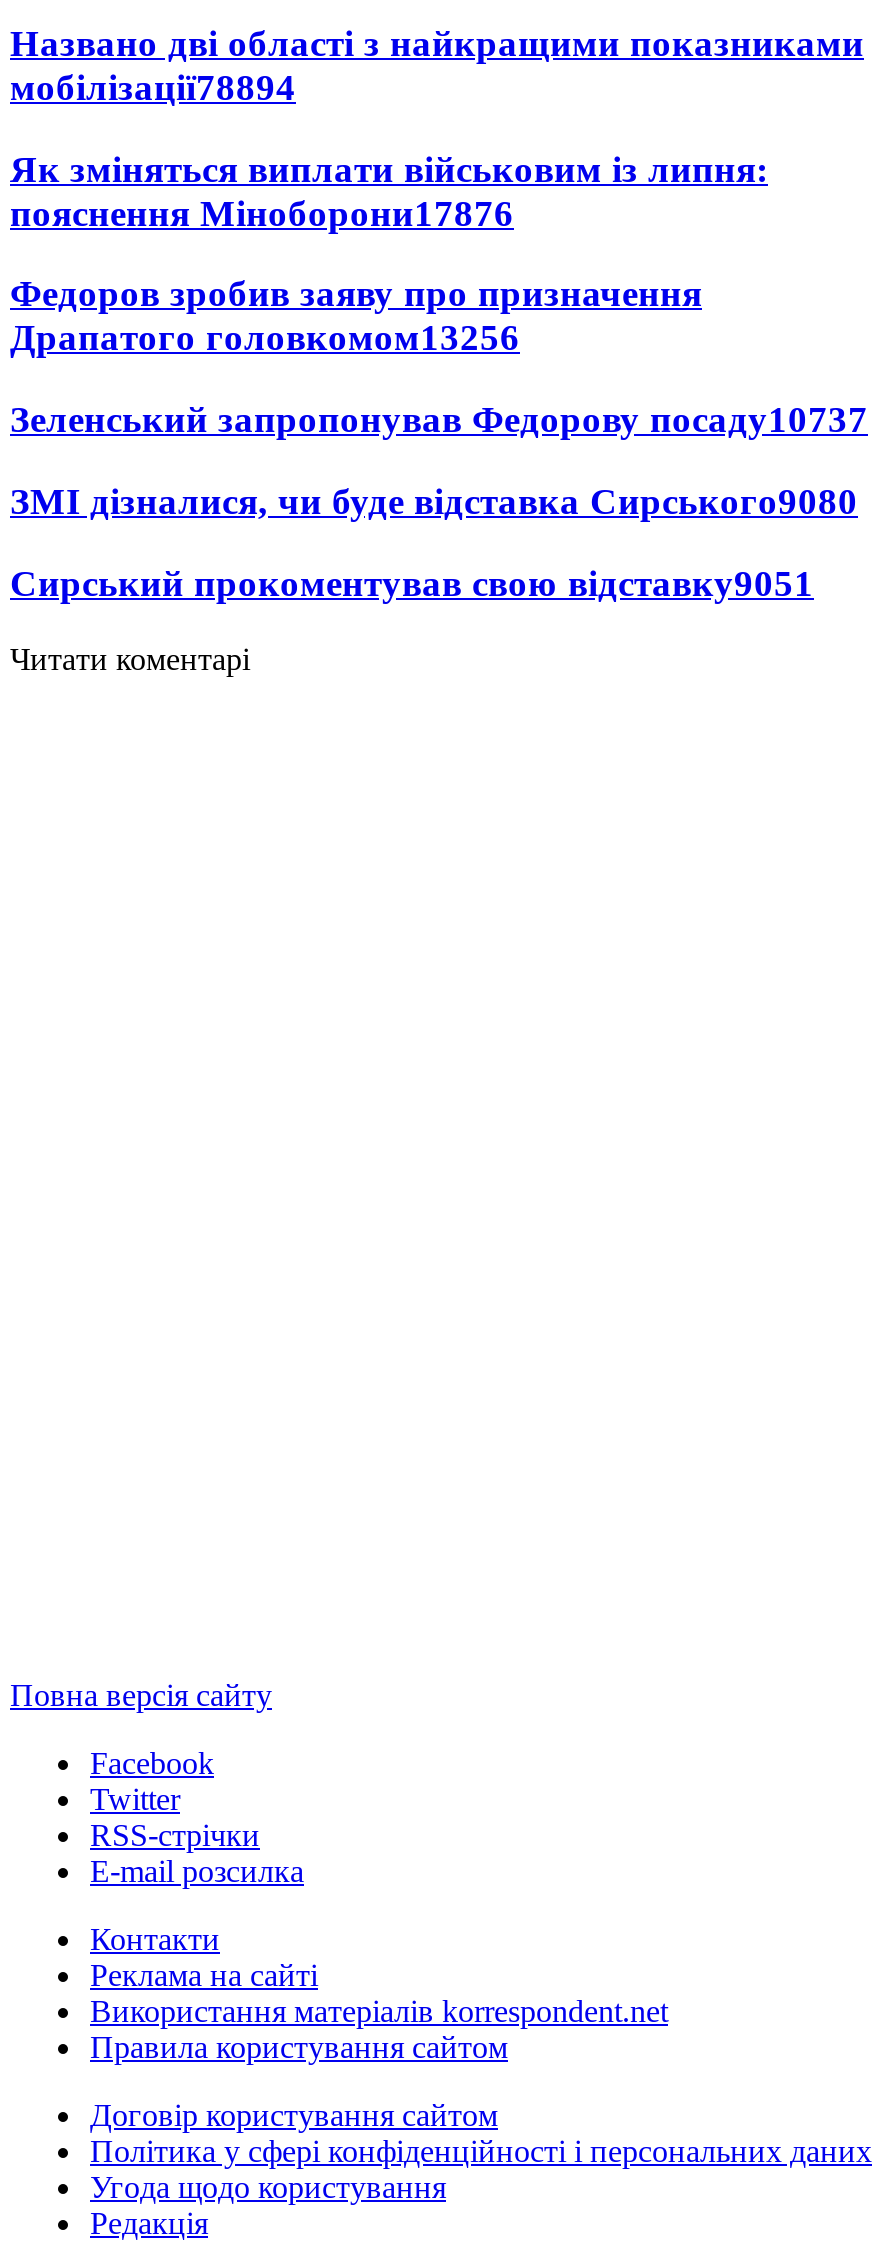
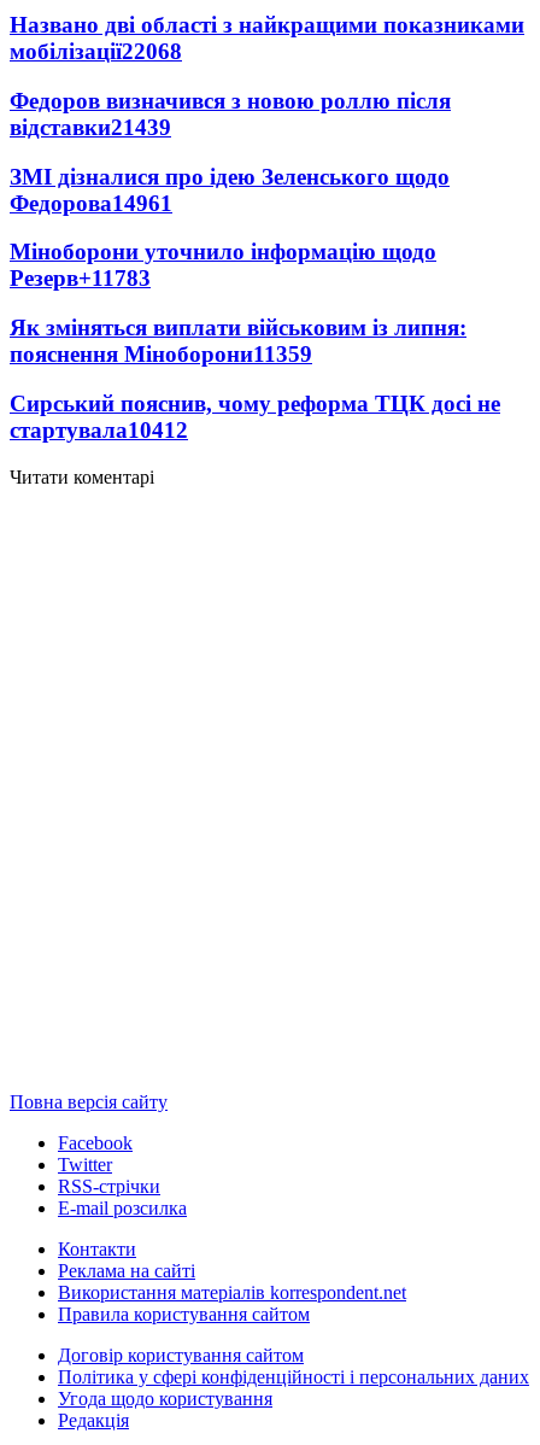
[10,66,296,108] мобілізації78894 -> [10,39,451,291] мобілізації22068 | Федоров визначився з новою роллю після | відставки21439 | ЗМІ дізналися про ідею Зеленського щодо | Федорова14961 | Міноборони уточнило інформацію щодо | Резерв+11783
moved [10,148,768,190] -> [10,315,466,340]: Як зміняться виплати військовим із липня:
[10,192,868,604] пояснення Міноборони17876 | Федоров зробив заяву про призначення | Драпатого головкомом13256 | Зеленський запропонував Федорову посаду10737 | ЗМІ дізналися, чи буде відставка Сирського9080 | Сирський прокоментував свою відставку9051 -> [10,341,500,442] пояснення Міноборони11359 | Сирський пояснив, чому реформа ТЦК досі не | стартувала10412

